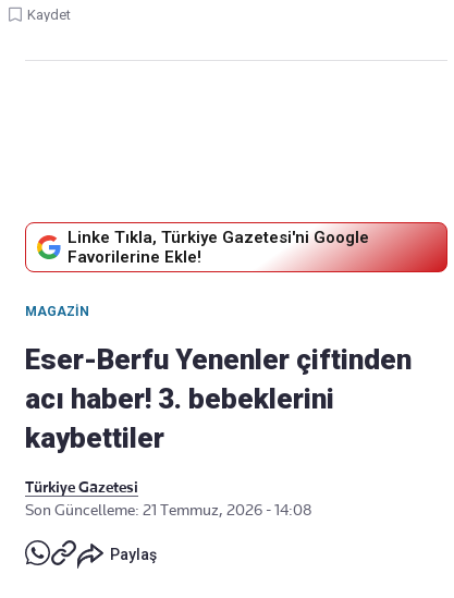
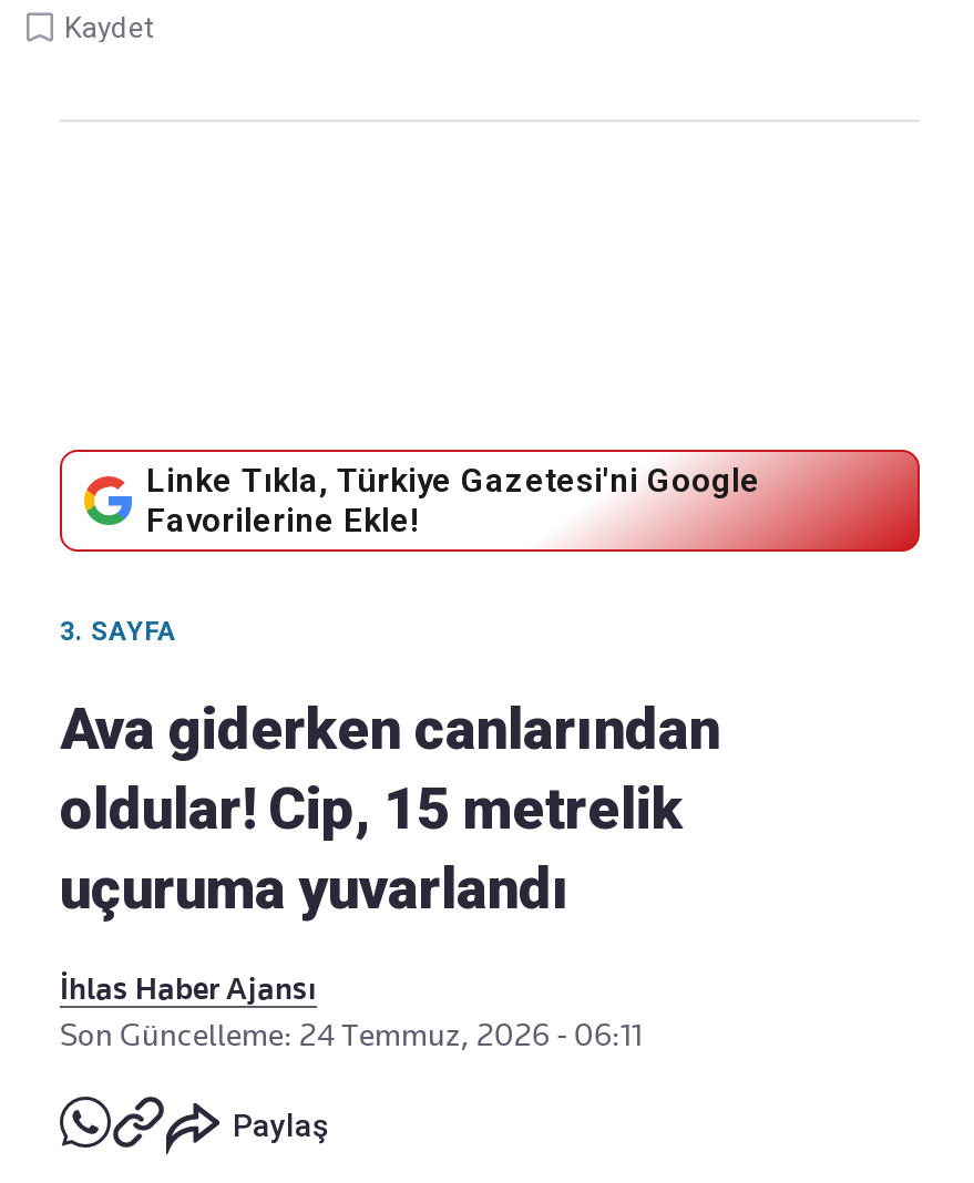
[25,304,89,319] MAGAZIN -> [60,617,177,648] 3. SAYFA
[25,343,412,455] Eser-Berfu Yenenler çiftinden | acı haber! 3. bebeklerini | kaybettiler -> [60,696,720,922] Ava giderken canlarından | oldular! Cip, 15 metrelik | uçuruma yuvarlandı
[25,479,312,519] Türkiye Gazetesi | Son Güncelleme: 21 Temmuz, 2026 - 14:08 -> [60,971,643,1053] İhlas Haber Ajansı | Son Güncelleme: 24 Temmuz, 2026 - 06:11

